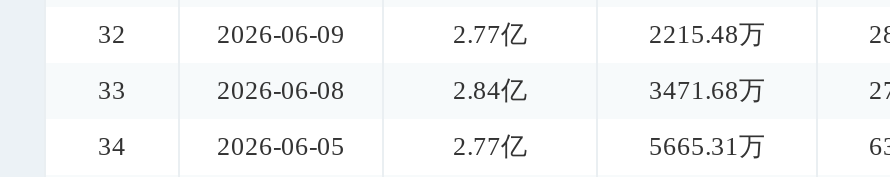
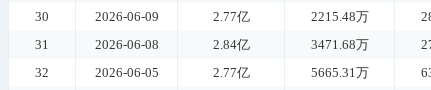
[98,19,126,49] 32 -> [35,9,49,24] 30
[98,75,126,105] 33 -> [35,37,49,52] 31
[98,131,126,161] 34 -> [35,65,49,80] 32

